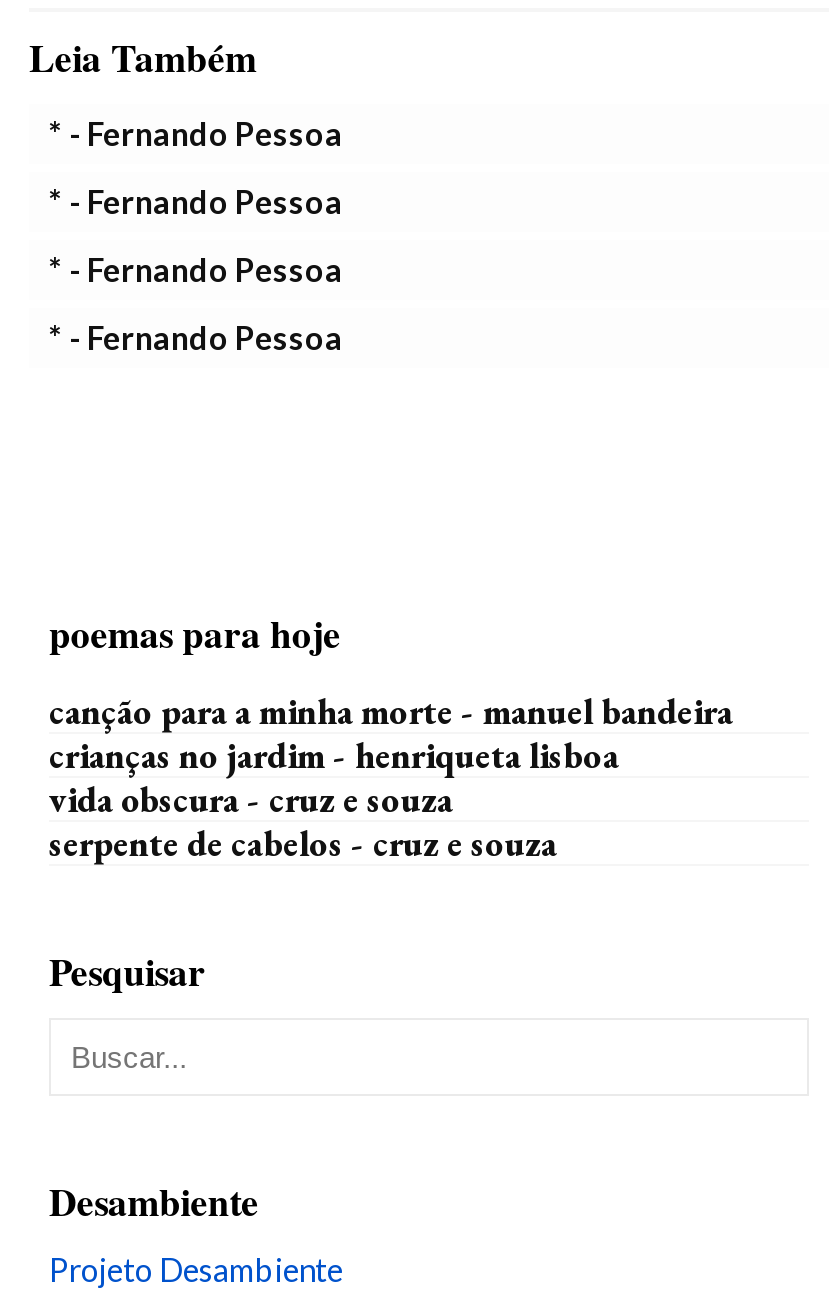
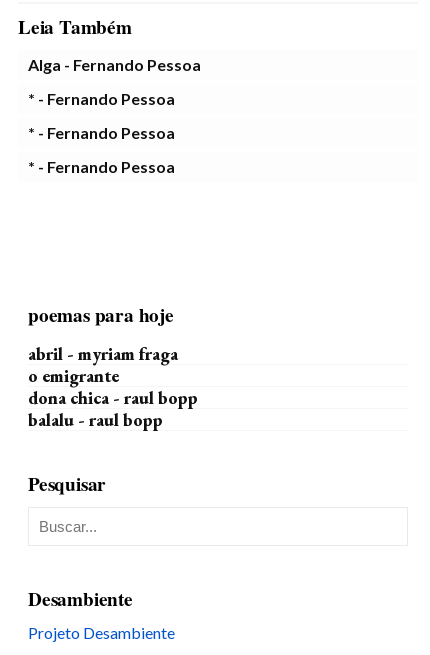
[49,114,343,152] * - Fernando Pessoa -> [28,55,201,74] Alga - Fernando Pessoa
[49,688,733,866] canção para a minha morte - manuel bandeira | crianças no jardim - henriqueta lisboa | vida obscura - cruz e souza | serpente de cabelos - cruz e souza -> [28,342,198,431] abril - myriam fraga | o emigrante | dona chica - raul bopp | balalu - raul bopp

